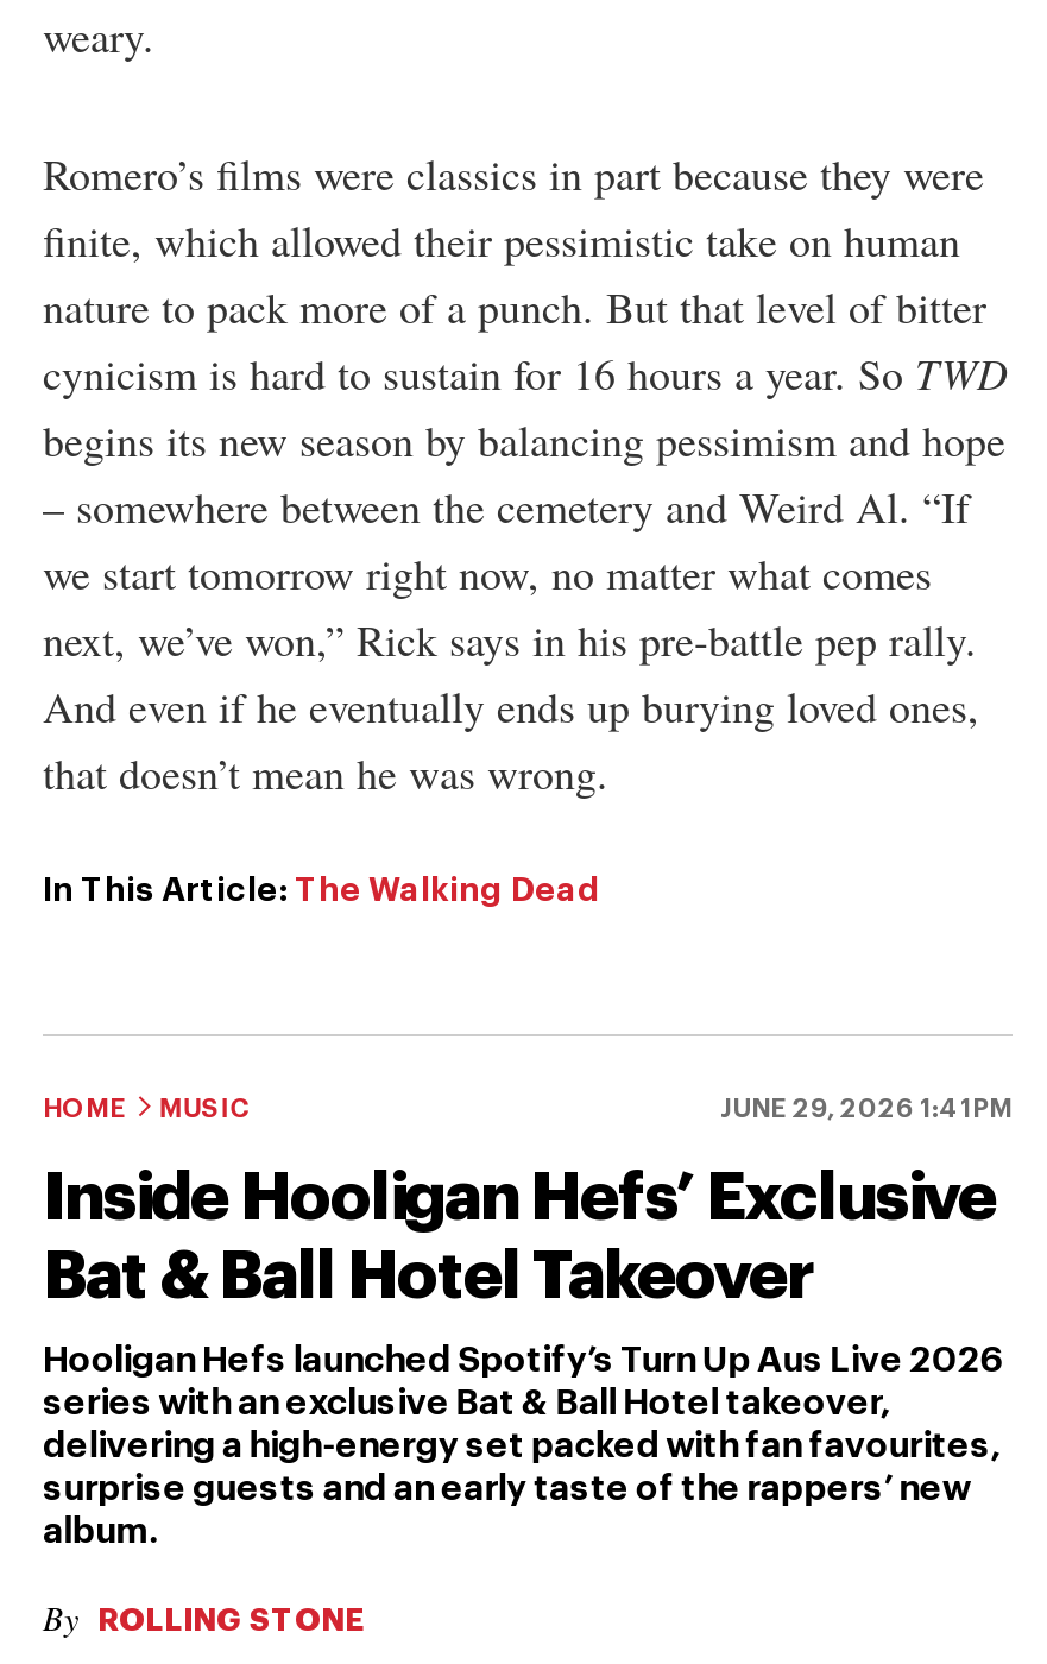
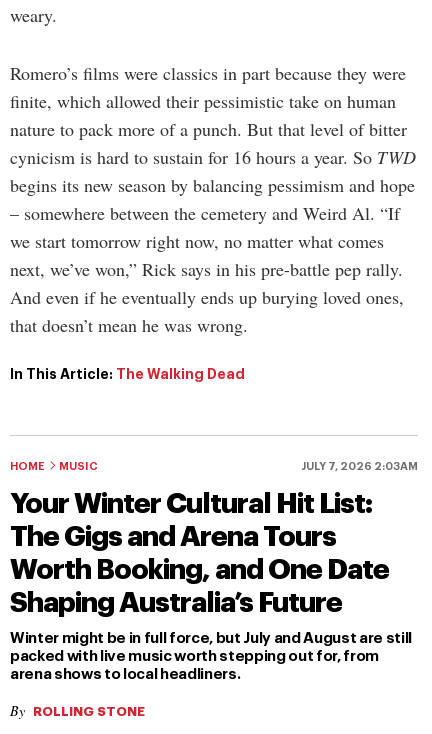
[720,1095,1013,1122] JUNE 29, 2026 1:41PM -> [301,461,418,472] JULY 7, 2026 2:03AM
[43,1164,996,1309] Inside Hooligan Hefs’ Exclusive | Bat & Ball Hotel Takeover -> [10,490,389,617] Your Winter Cultural Hit List: | The Gigs and Arena Tours | Worth Booking, and One Date | Shaping Australia’s Future
[43,1343,1003,1549] Hooligan Hefs launched Spotify’s Turn Up Aus Live 2026 | series with an exclusive Bat & Ball Hotel takeover, | delivering a high-energy set packed with fan favourites, | surprise guests and an early taste of the rappers’ new | album. -> [10,631,412,682] Winter might be in full force, but July and August are still | packed with live music worth stepping out for, from | arena shows to local headliners.

